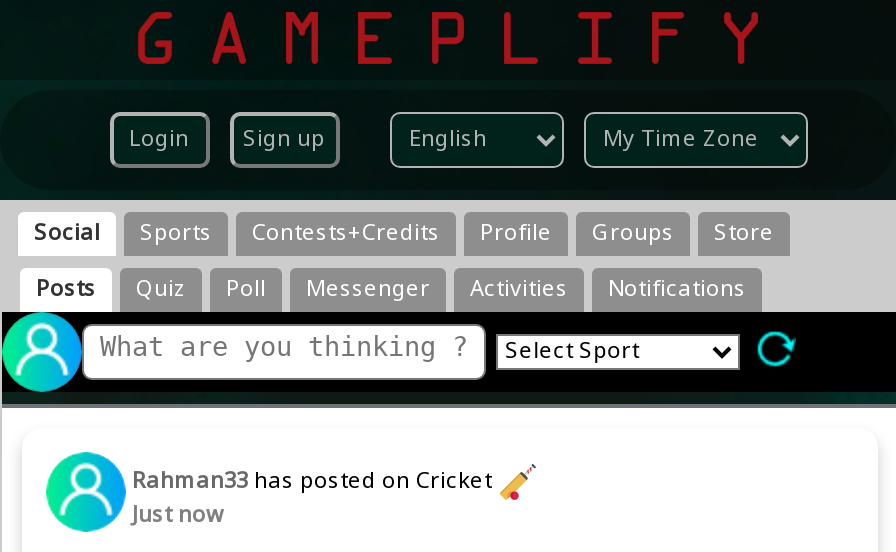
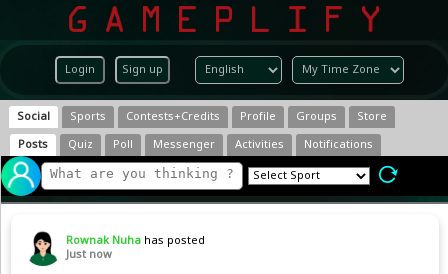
[44,450,498,538] [image] | Rahman33 has posted on Cricket -> [23,226,205,267] [image] | Rownak Nuha has posted

